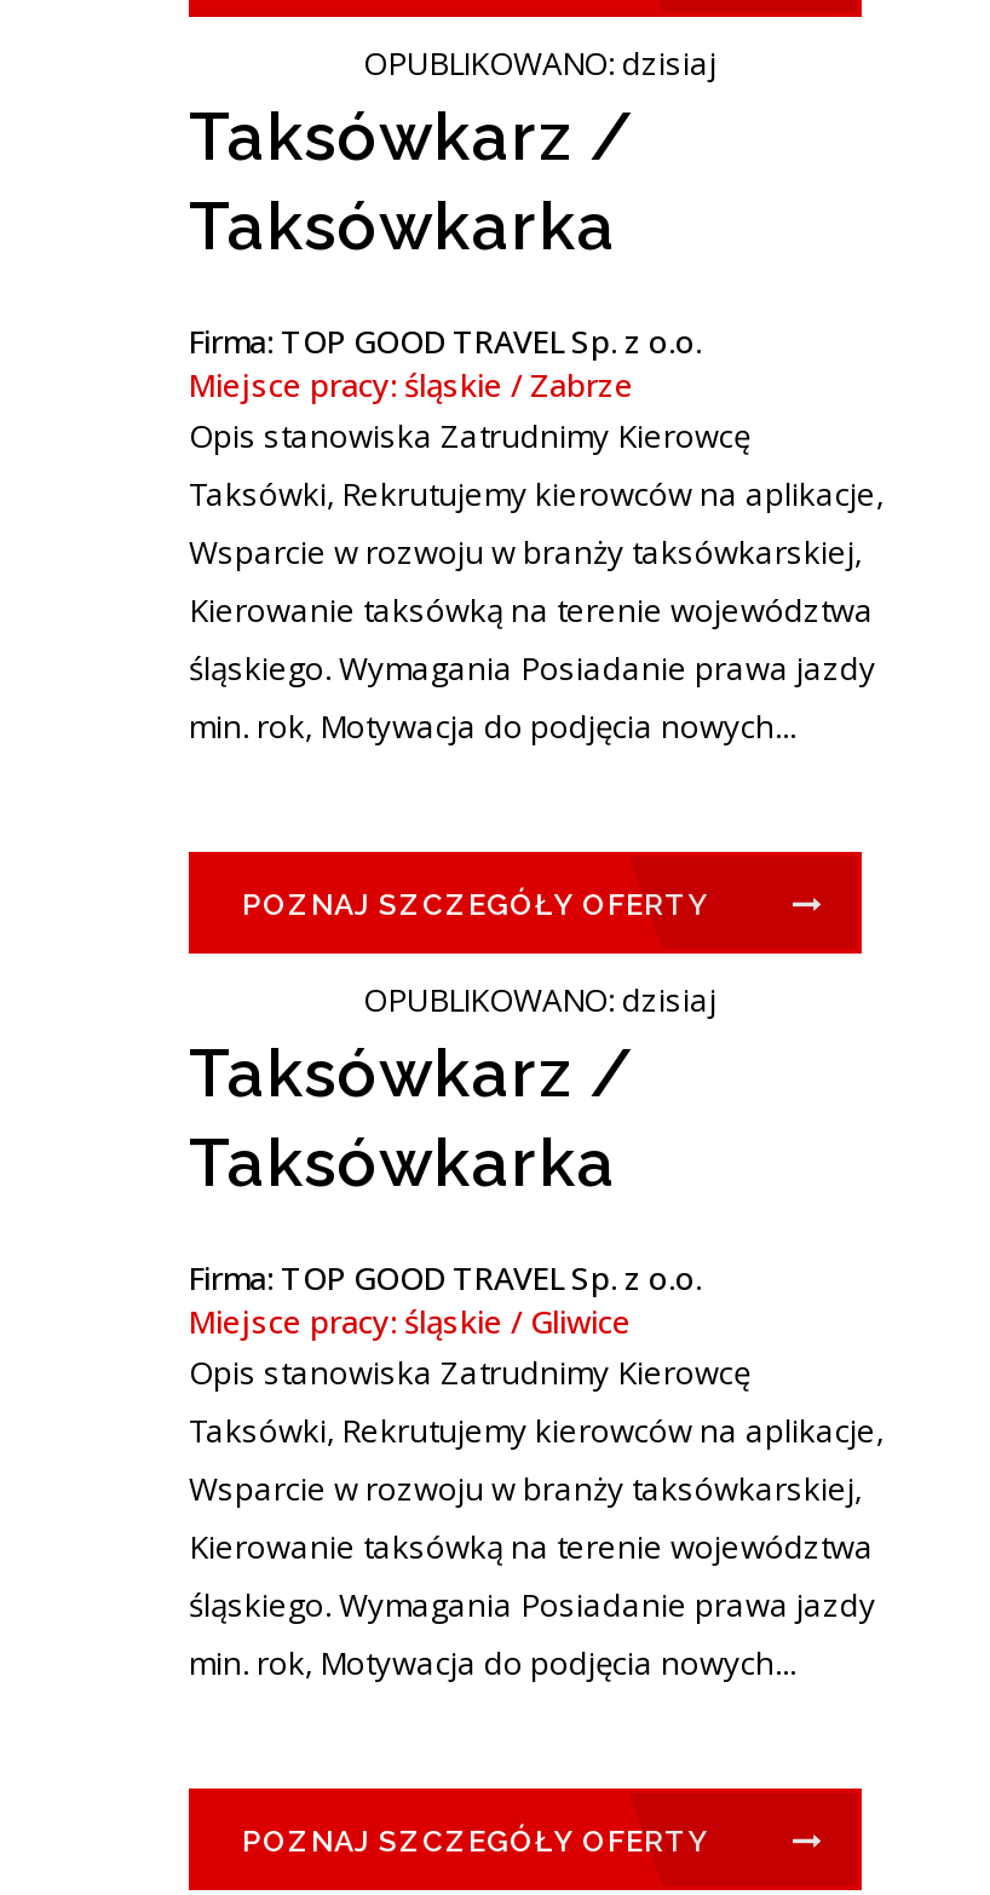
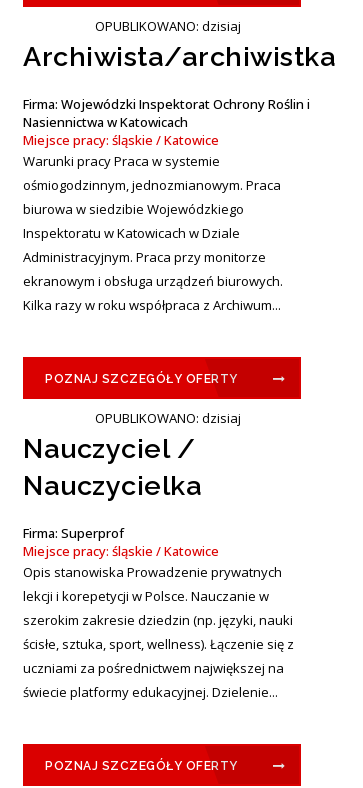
[189,99,634,264] Taksówkarz / | Taksówkarka -> [23,41,336,72] Archiwista/archiwistka
[189,319,883,748] Firma: TOP GOOD TRAVEL Sp. z o.o. | Miejsce pracy: śląskie / Zabrze | Opis stanowiska Zatrudnimy Kierowcę | Taksówki, Rekrutujemy kierowców na aplikacje, | Wsparcie w rozwoju w branży taksówkarskiej, | Kierowanie taksówką na terenie województwa | śląskiego. Wymagania Posiadanie prawa jazdy | min. rok, Motywacja do podjęcia nowych... -> [23,95,310,314] Firma: Wojewódzki Inspektorat Ochrony Roślin i | Nasiennictwa w Katowicach | Miejsce pracy: śląskie / Katowice | Warunki pracy Praca w systemie | ośmiogodzinnym, jednozmianowym. Praca | biurowa w siedzibie Wojewódzkiego | Inspektoratu w Katowicach w Dziale | Administracyjnym. Praca przy monitorze | ekranowym i obsługa urządzeń biurowych. | Kilka razy w roku współpraca z Archiwum...
[189,1036,634,1200] Taksówkarz / | Taksówkarka -> [23,433,202,501] Nauczyciel / | Nauczycielka
[189,1256,883,1684] Firma: TOP GOOD TRAVEL Sp. z o.o. | Miejsce pracy: śląskie / Gliwice | Opis stanowiska Zatrudnimy Kierowcę | Taksówki, Rekrutujemy kierowców na aplikacje, | Wsparcie w rozwoju w branży taksówkarskiej, | Kierowanie taksówką na terenie województwa | śląskiego. Wymagania Posiadanie prawa jazdy | min. rok, Motywacja do podjęcia nowych... -> [23,524,294,701] Firma: Superprof | Miejsce pracy: śląskie / Katowice | Opis stanowiska Prowadzenie prywatnych | lekcji i korepetycji w Polsce. Nauczanie w | szerokim zakresie dziedzin (np. języki, nauki | ścisłe, sztuka, sport, wellness). Łączenie się z | uczniami za pośrednictwem największej na | świecie platformy edukacyjnej. Dzielenie...

